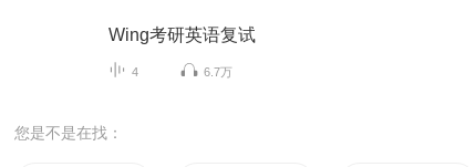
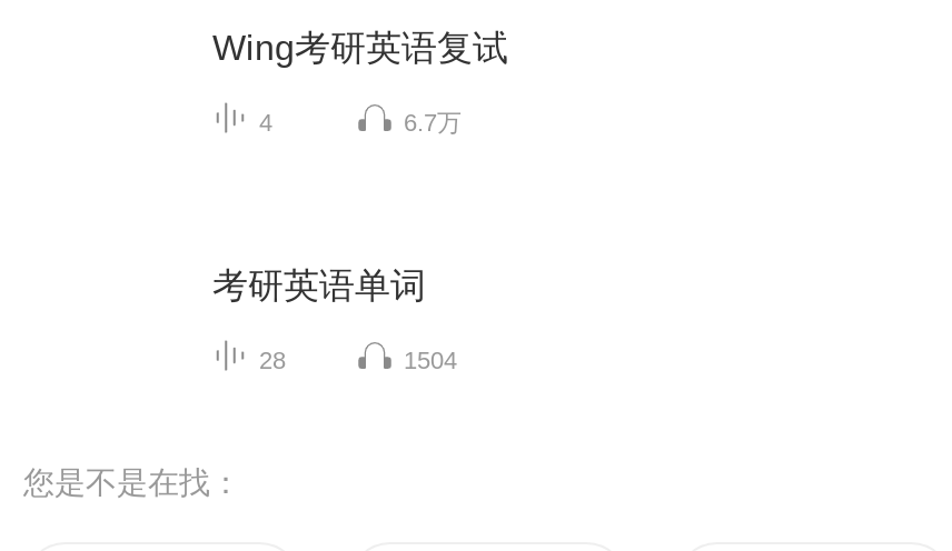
none -> [212,266,457,373] 考研英语单词 | 28 | 1504

